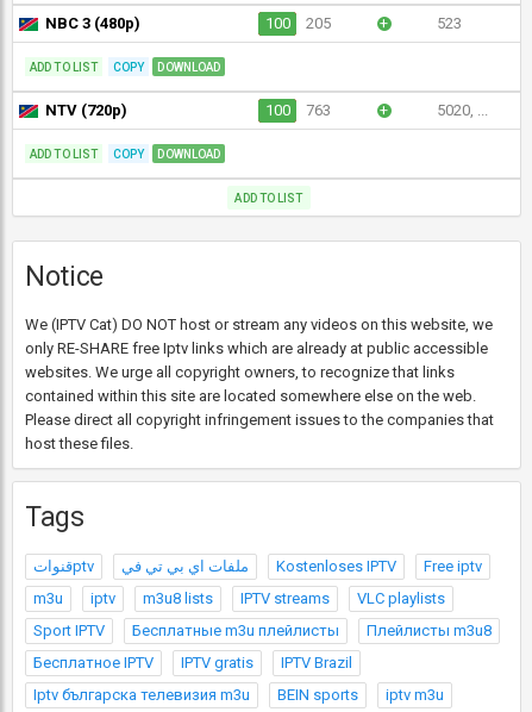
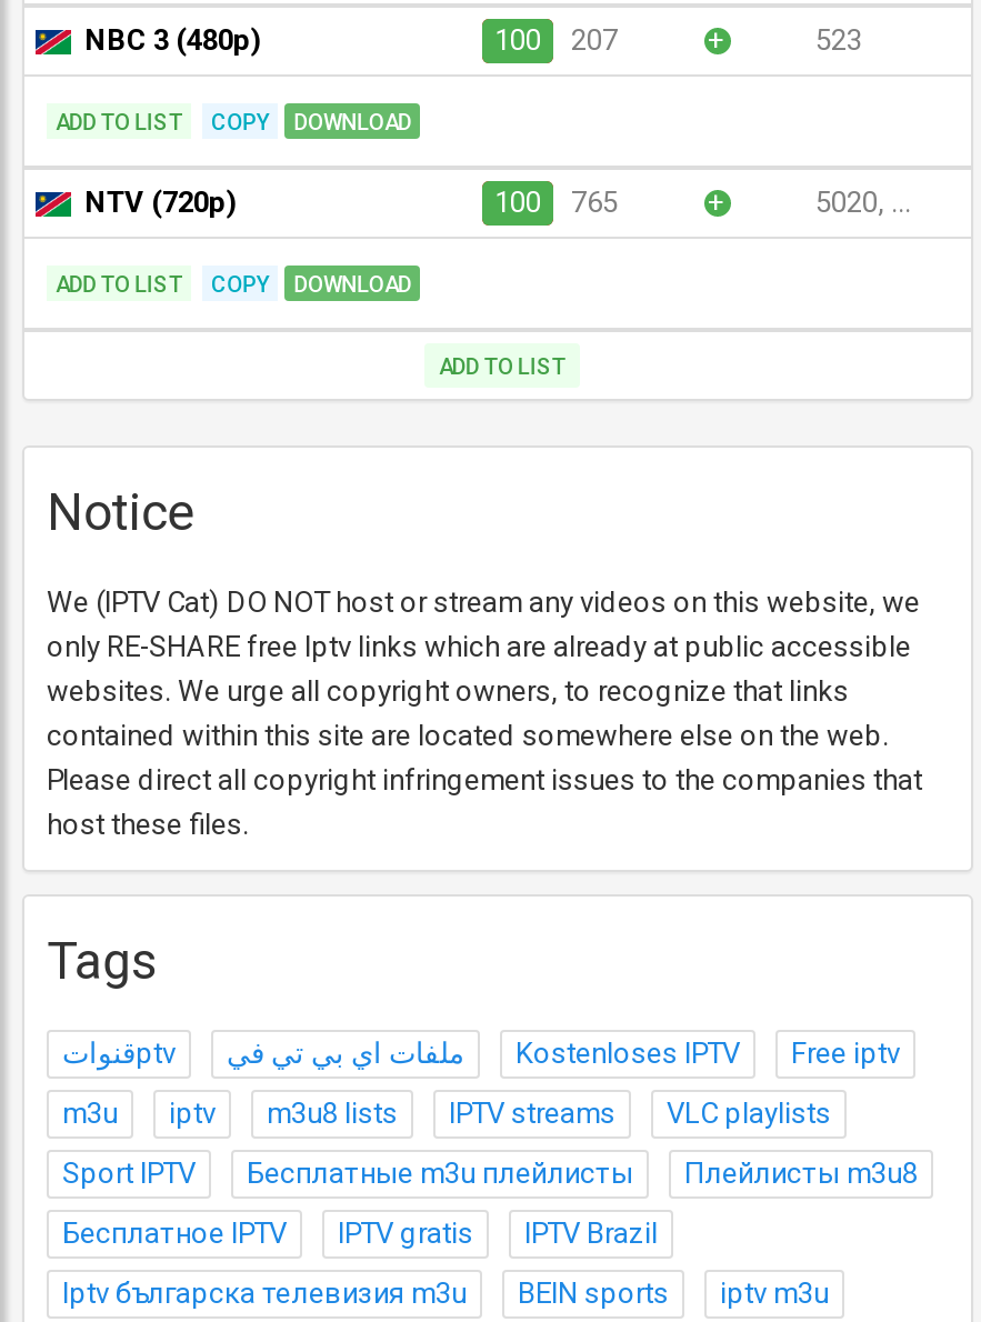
[265,14,331,32] 100 205 -> [494,23,618,57] 100 207
[265,101,331,119] 100 763 -> [494,186,618,219] 100 765

